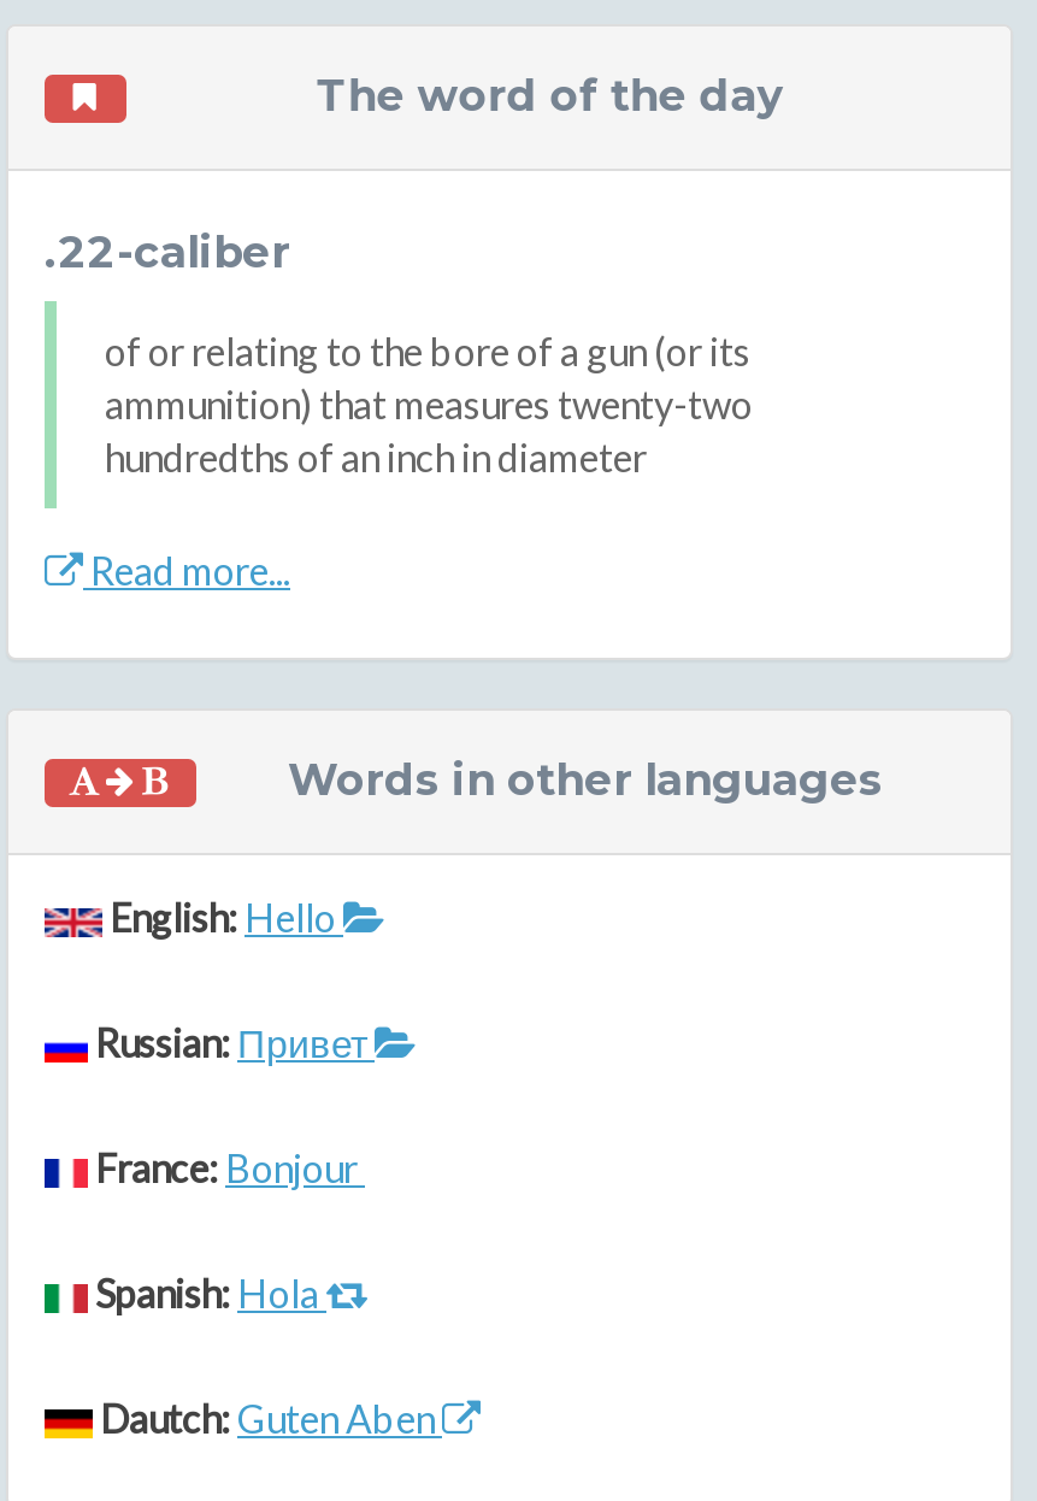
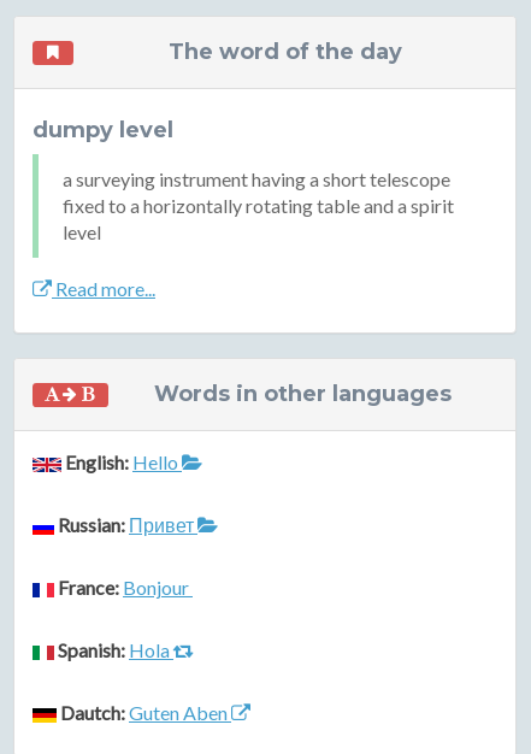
[45,227,290,280] .22-caliber -> [33,117,173,144] dumpy level
[105,328,753,480] of or relating to the bore of a gun (or its | ammunition) that measures twenty-two | hundredths of an inch in diameter -> [63,168,454,244] a surveying instrument having a short telescope | fixed to a horizontally rotating table and a spirit | level

